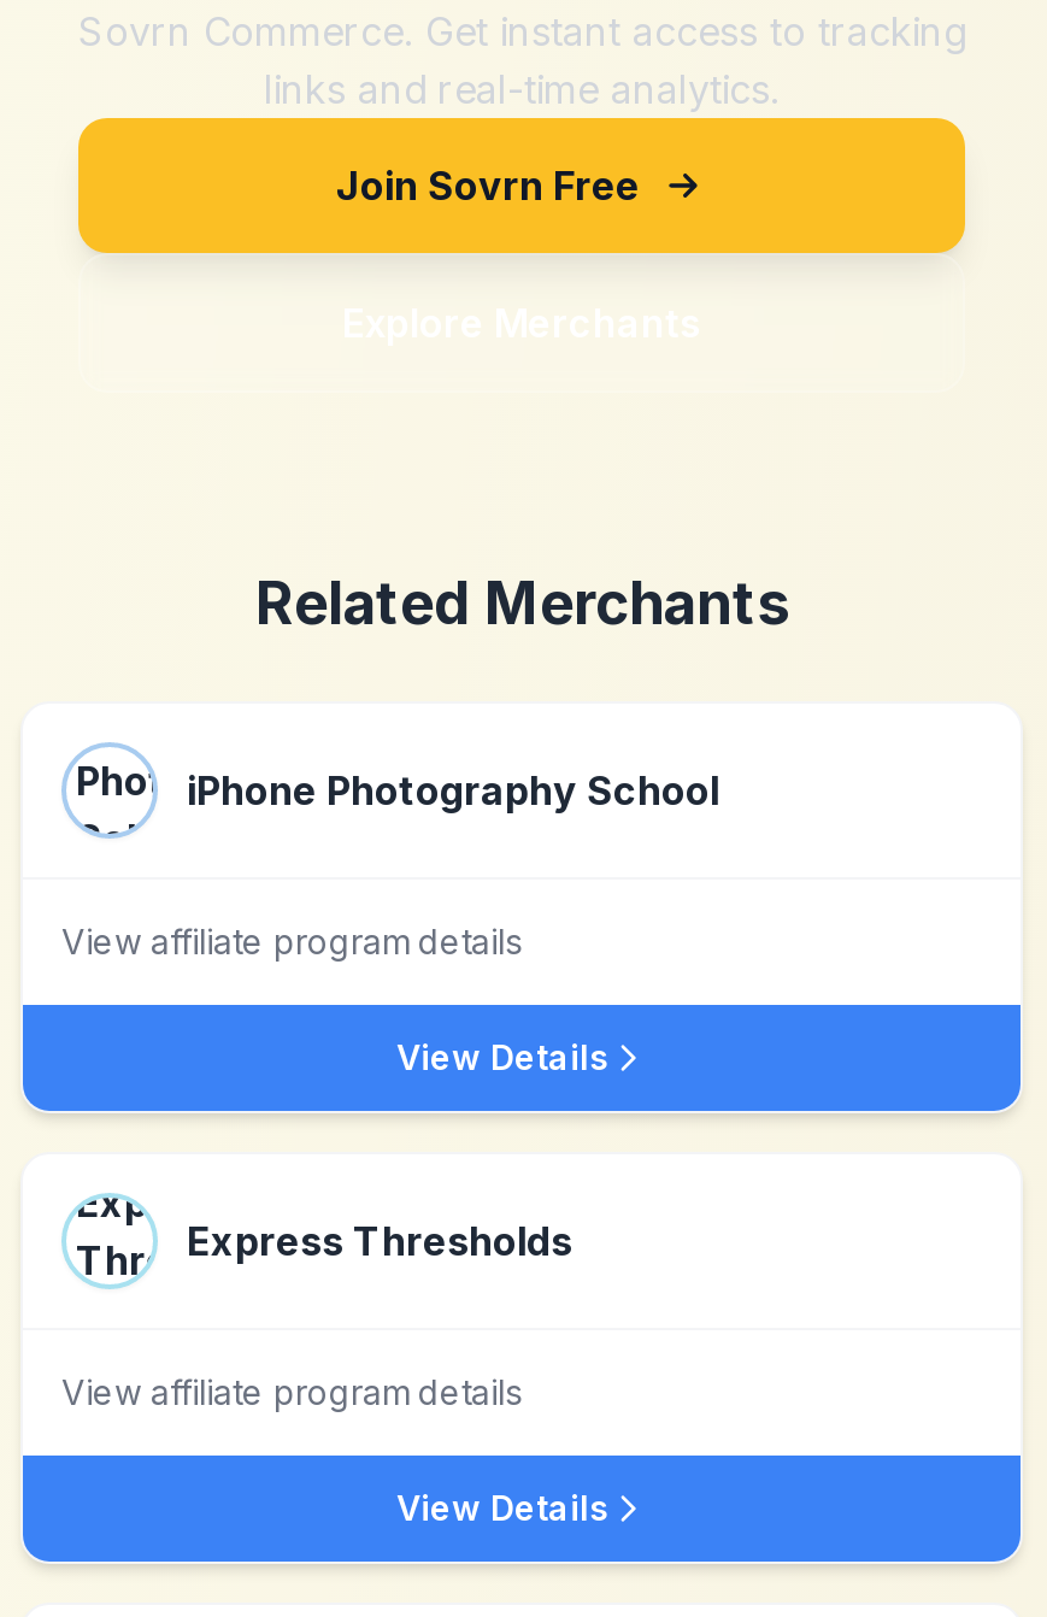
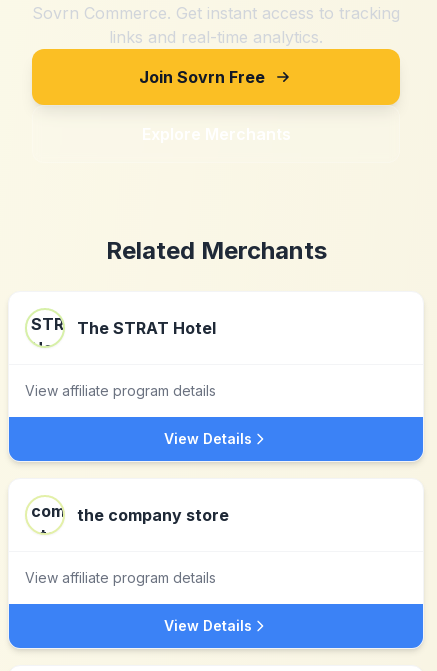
[61,742,719,839] [image] | iPhone Photography School -> [25,308,216,348] [image] | The STRAT Hotel
[61,1193,572,1289] [image] | Express Thresholds -> [25,495,229,535] [image] | the company store

